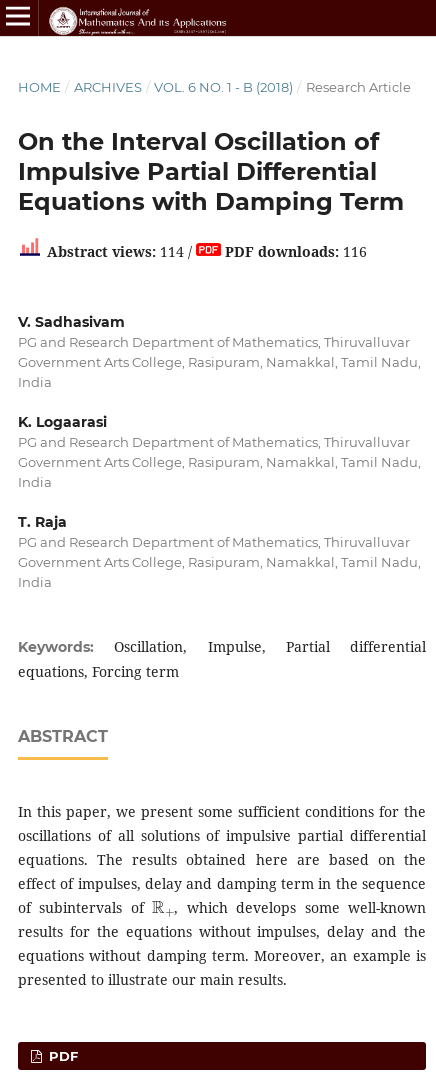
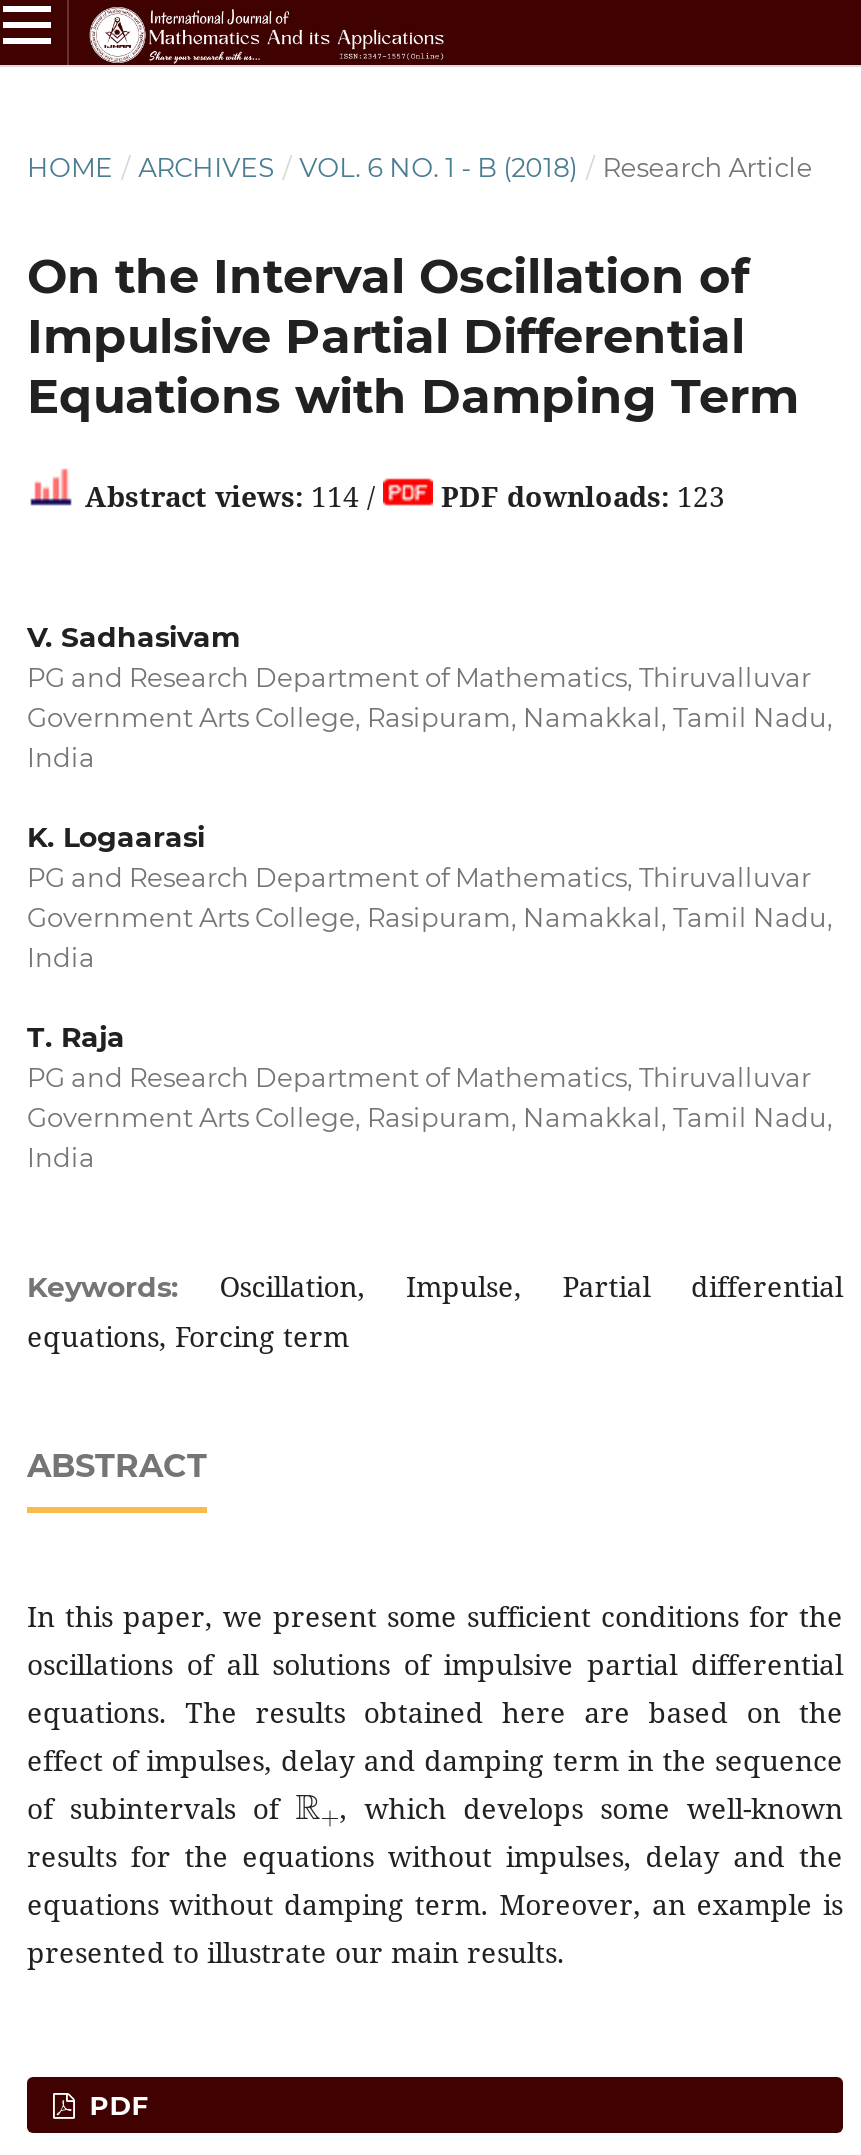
[225,242,367,261] PDF downloads: 116 -> [441,477,725,515] PDF downloads: 123

